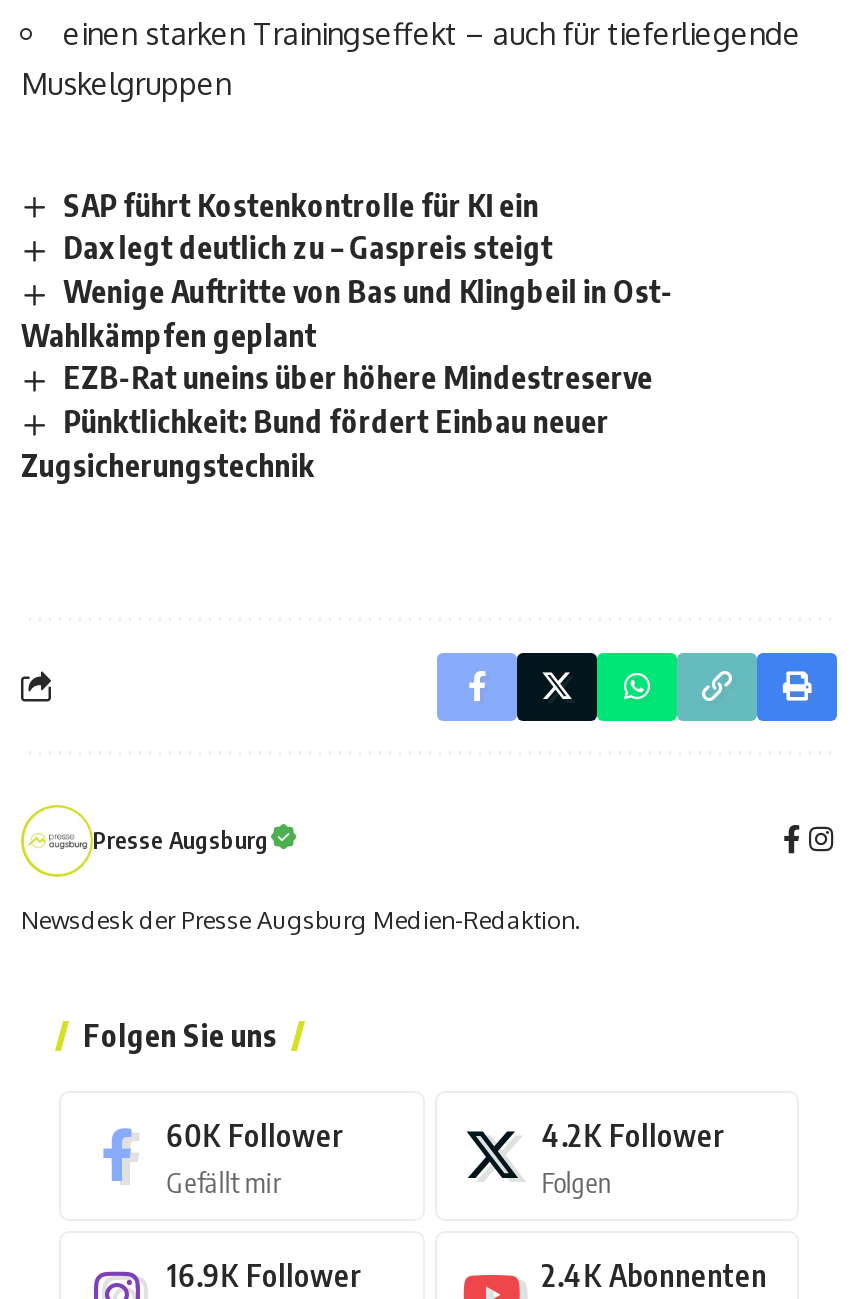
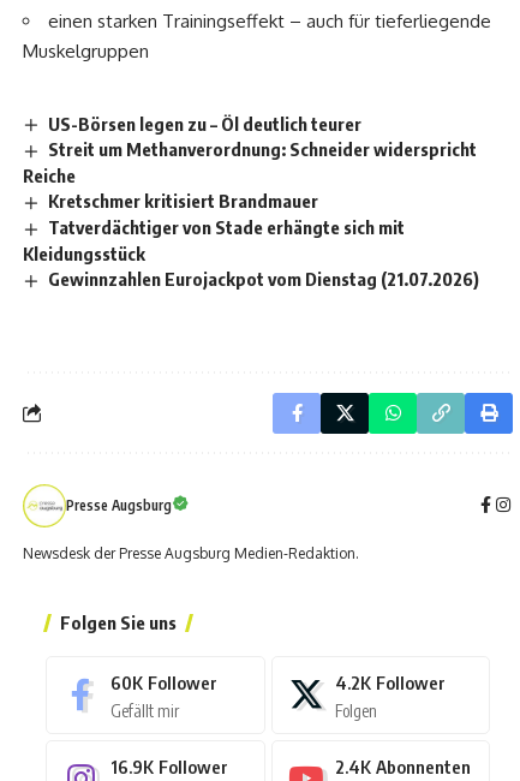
[21,186,673,483] SAP führt Kostenkontrolle für KI ein | Dax legt deutlich zu – Gaspreis steigt | Wenige Auftritte von Bas und Klingbeil in Ost- | Wahlkämpfen geplant | EZB-Rat uneins über höhere Mindestreserve | Pünktlichkeit: Bund fördert Einbau neuer | Zugsicherungstechnik -> [23,112,479,290] US-Börsen legen zu – Öl deutlich teurer | Streit um Methanverordnung: Schneider widerspricht | Reiche | Kretschmer kritisiert Brandmauer | Tatverdächtiger von Stade erhängte sich mit | Kleidungsstück | Gewinnzahlen Eurojackpot vom Dienstag (21.07.2026)

